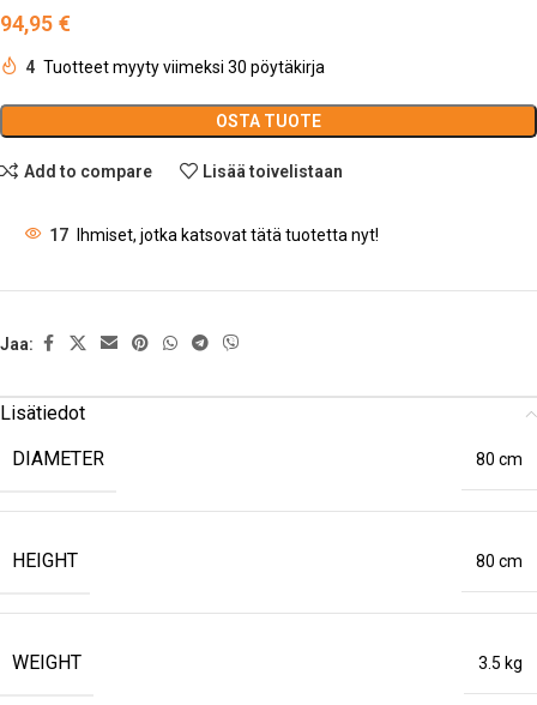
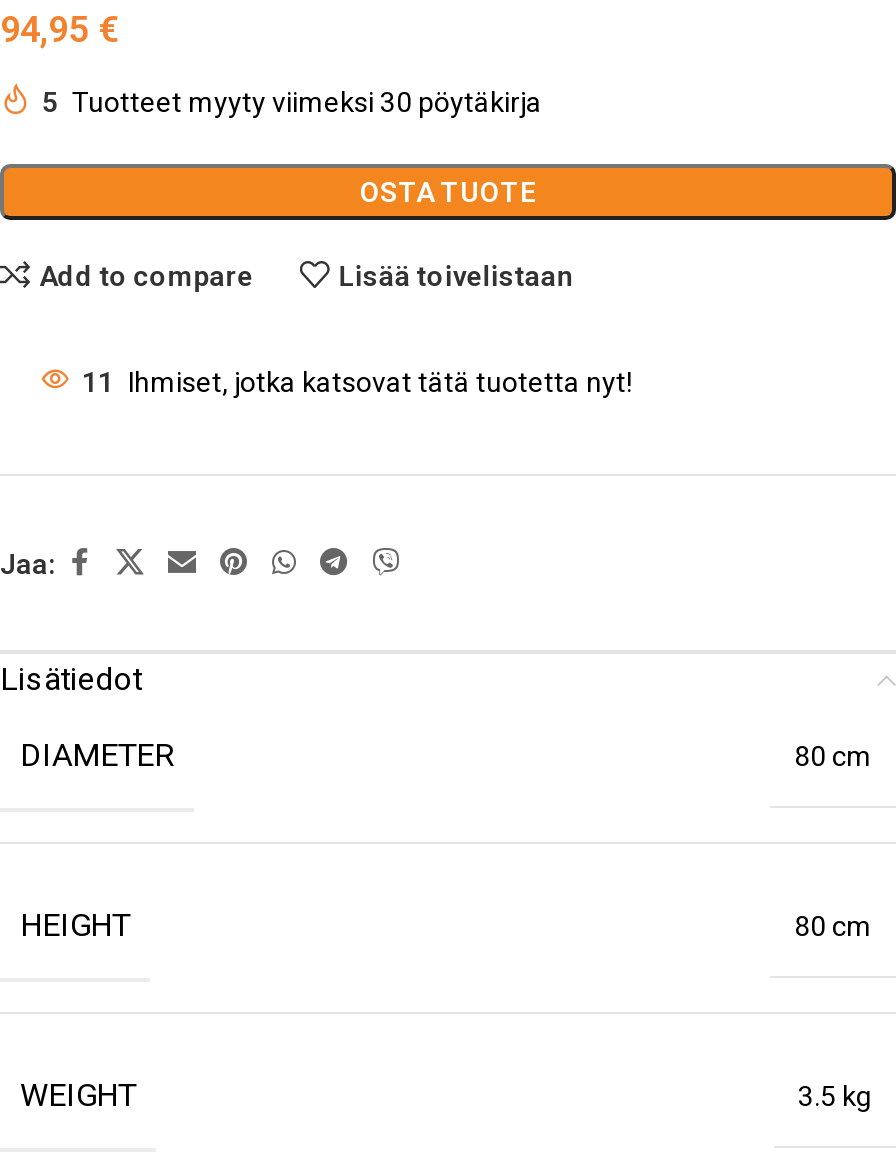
[25,58,325,77] 4 Tuotteet myyty viimeksi 30 pöytäkirja -> [42,87,542,119] 5 Tuotteet myyty viimeksi 30 pöytäkirja
[49,226,379,245] 17 Ihmiset, jotka katsovat tätä tuotetta nyt! -> [82,367,632,399] 11 Ihmiset, jotka katsovat tätä tuotetta nyt!

